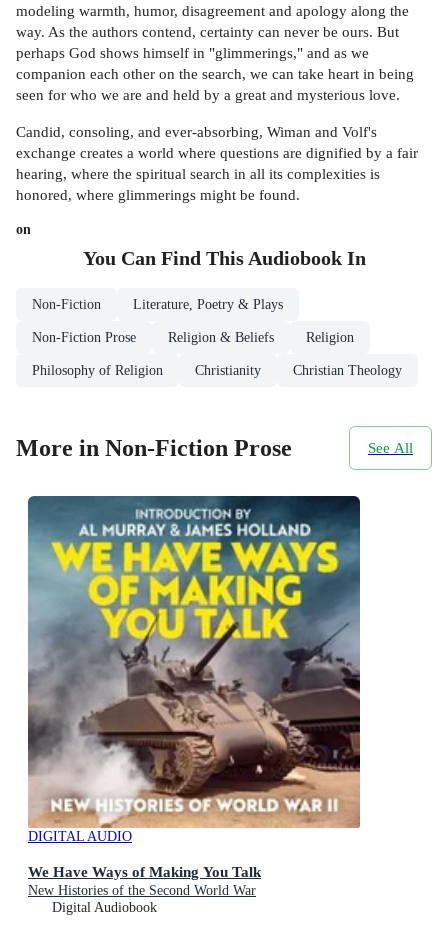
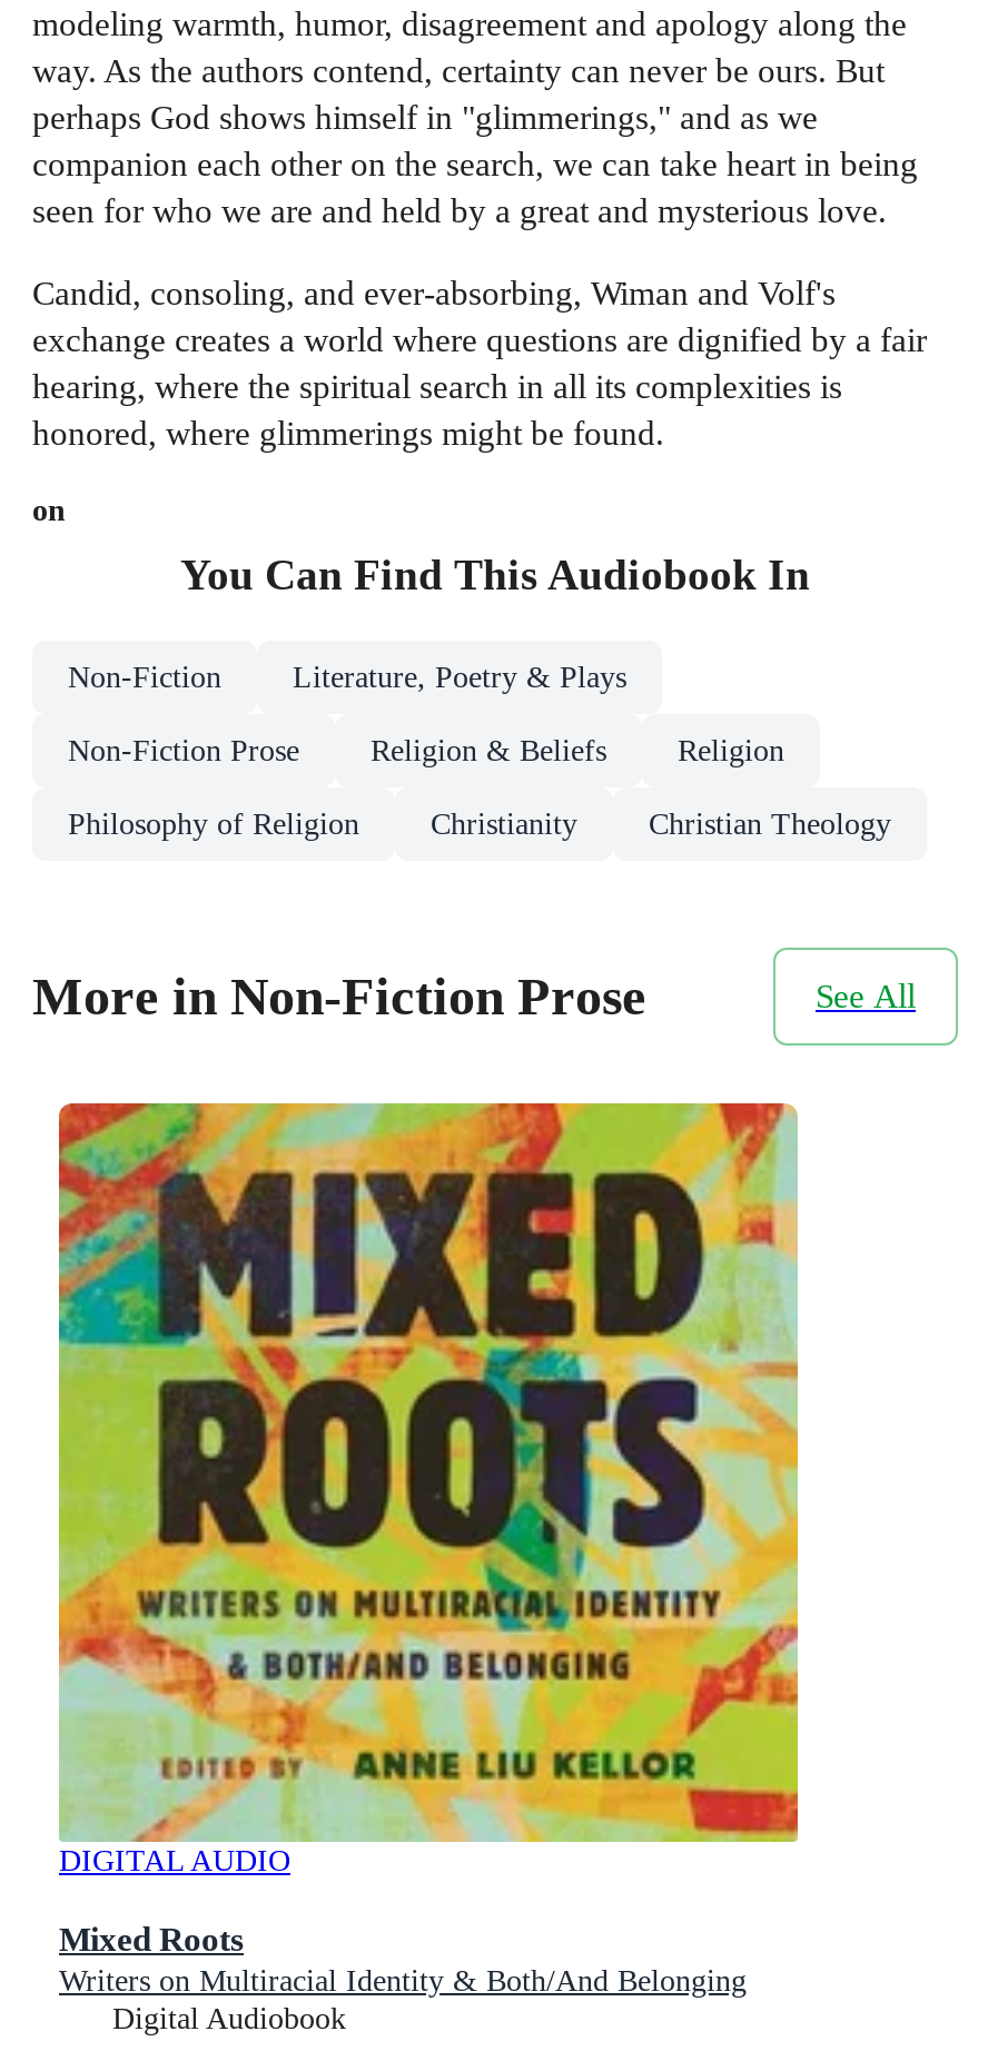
[27,495,361,898] [image] | We Have Ways of Making You Talk | New Histories of the Second World War -> [57,1101,800,1997] [image] | Mixed Roots | Writers on Multiracial Identity & Both/And Belonging

